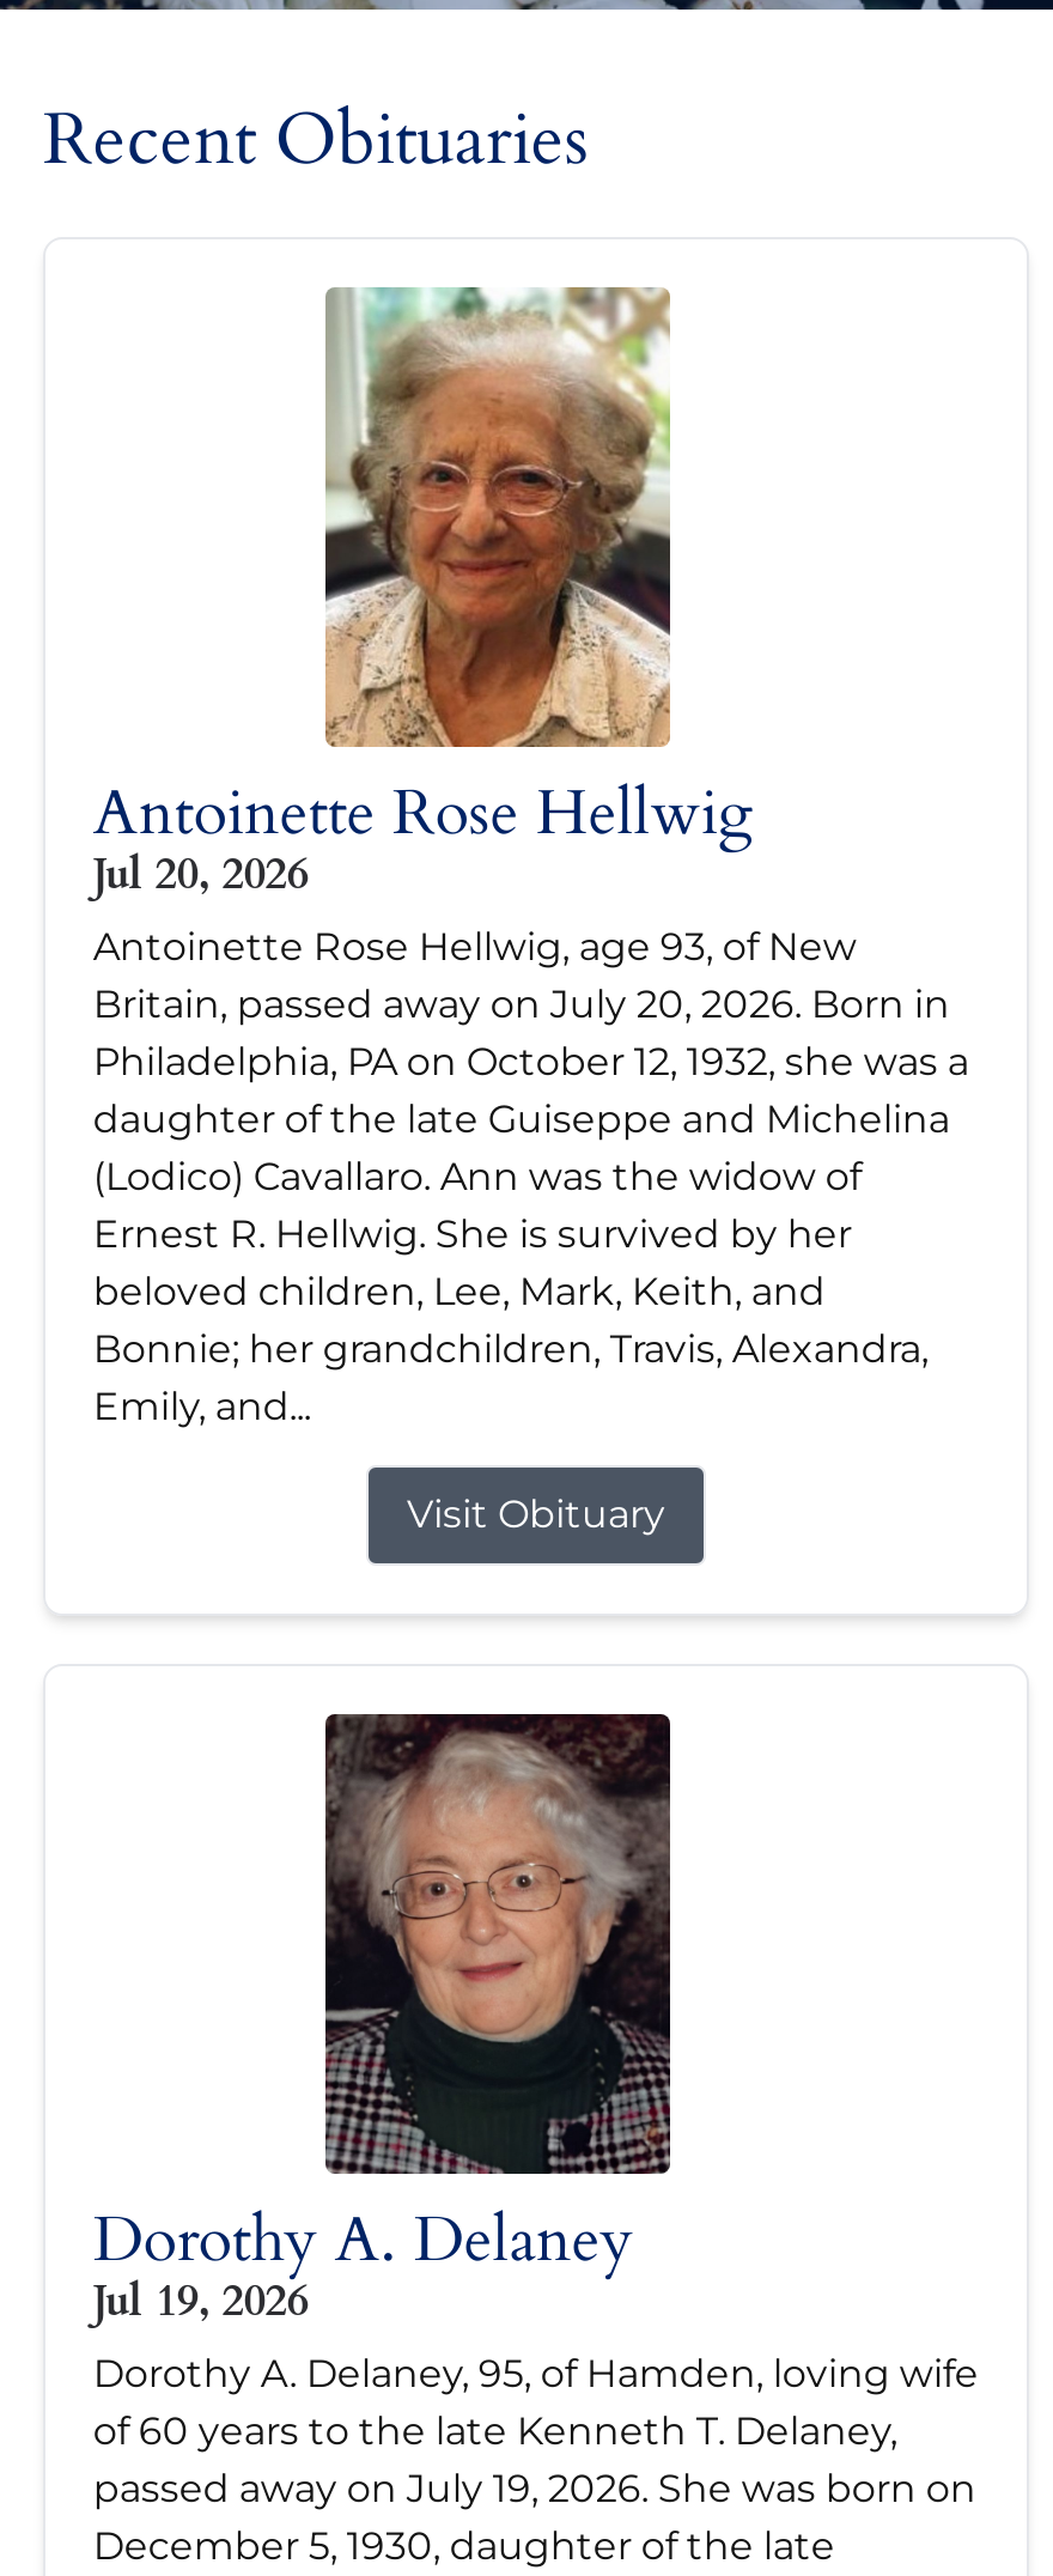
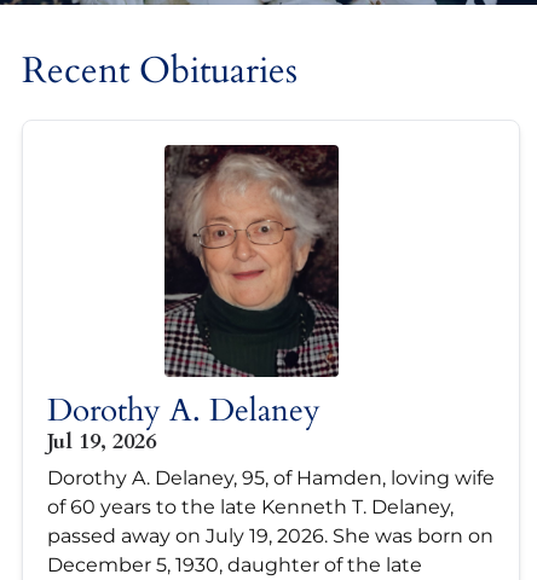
[93,285,969,1537] [image] | Antoinette Rose Hellwig | Jul 20, 2026 | Antoinette Rose Hellwig, age 93, of New | Britain, passed away on July 20, 2026. Born in | Philadelphia, PA on October 12, 1932, she was a | daughter of the late Guiseppe and Michelina | (Lodico) Cavallaro. Ann was the widow of | Ernest R. Hellwig. She is survived by her | beloved children, Lee, Mark, Keith, and | Bonnie; her grandchildren, Travis, Alexandra, | Emily, and... | Visit Obituary -> none

